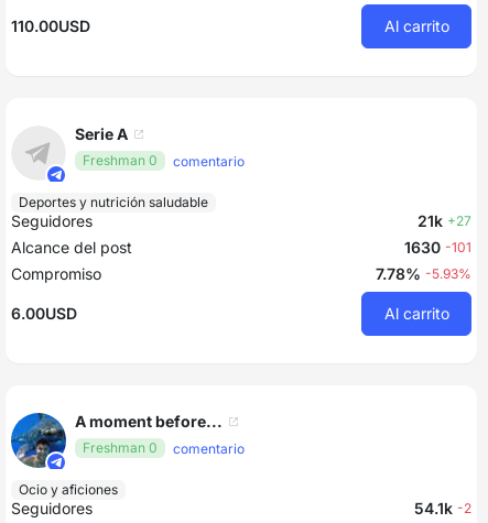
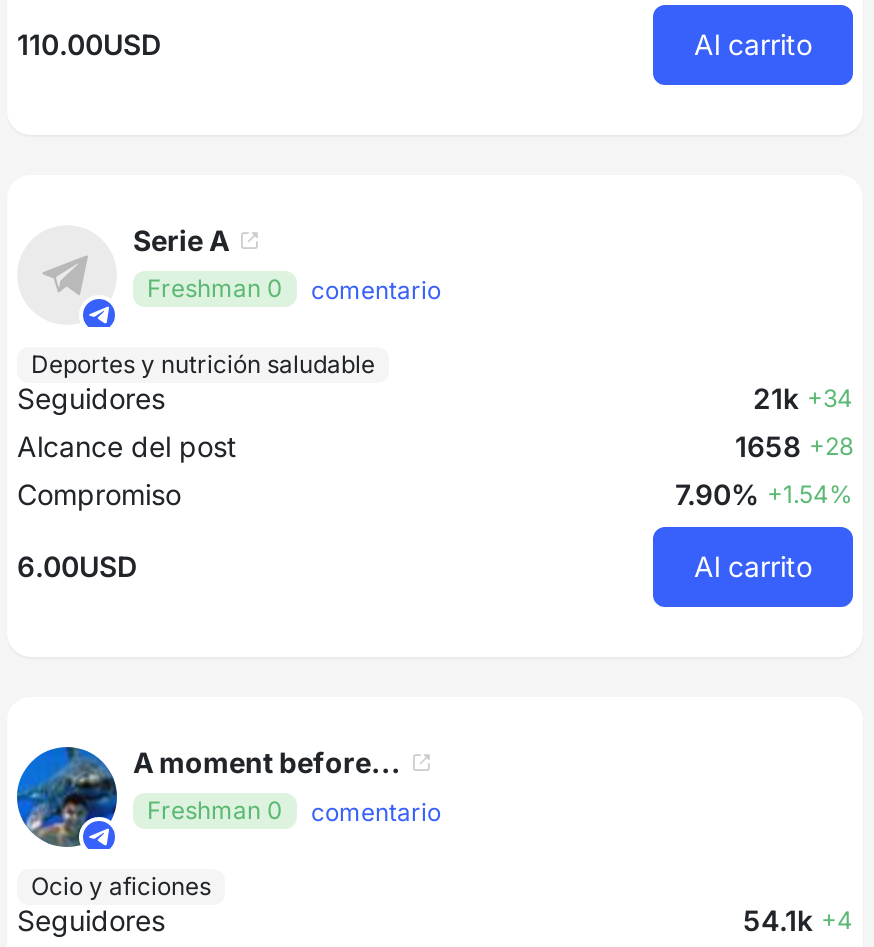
[417,212,471,230] 21k +27 -> [753,381,853,415] 21k +34
[404,238,471,257] 1630 -101 -> [735,429,853,463] 1658 +28
[376,264,471,283] 7.78% -5.93% -> [675,477,853,511] 7.90% +1.54%
[414,499,471,518] 54.1k -2 -> [743,904,853,938] 54.1k +4

